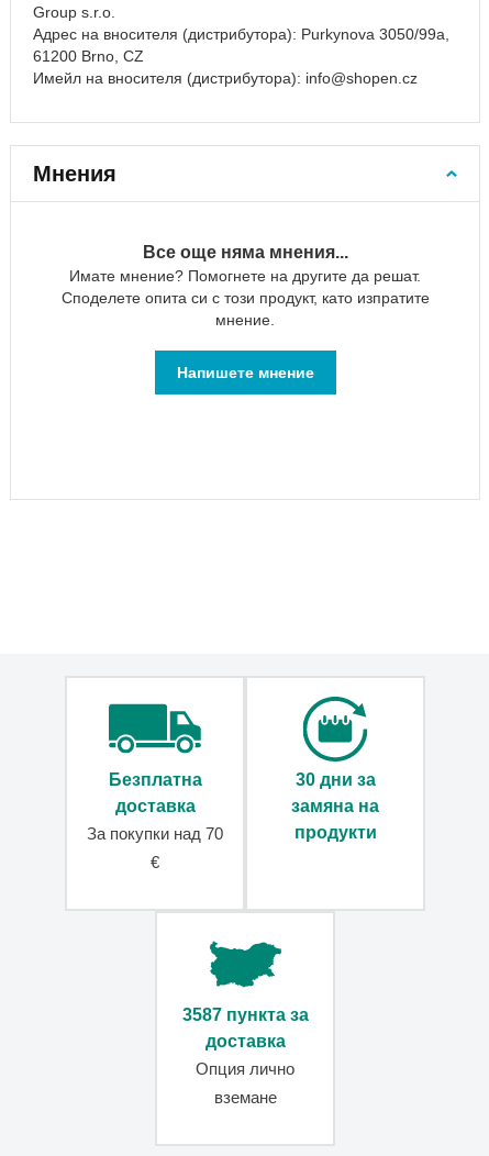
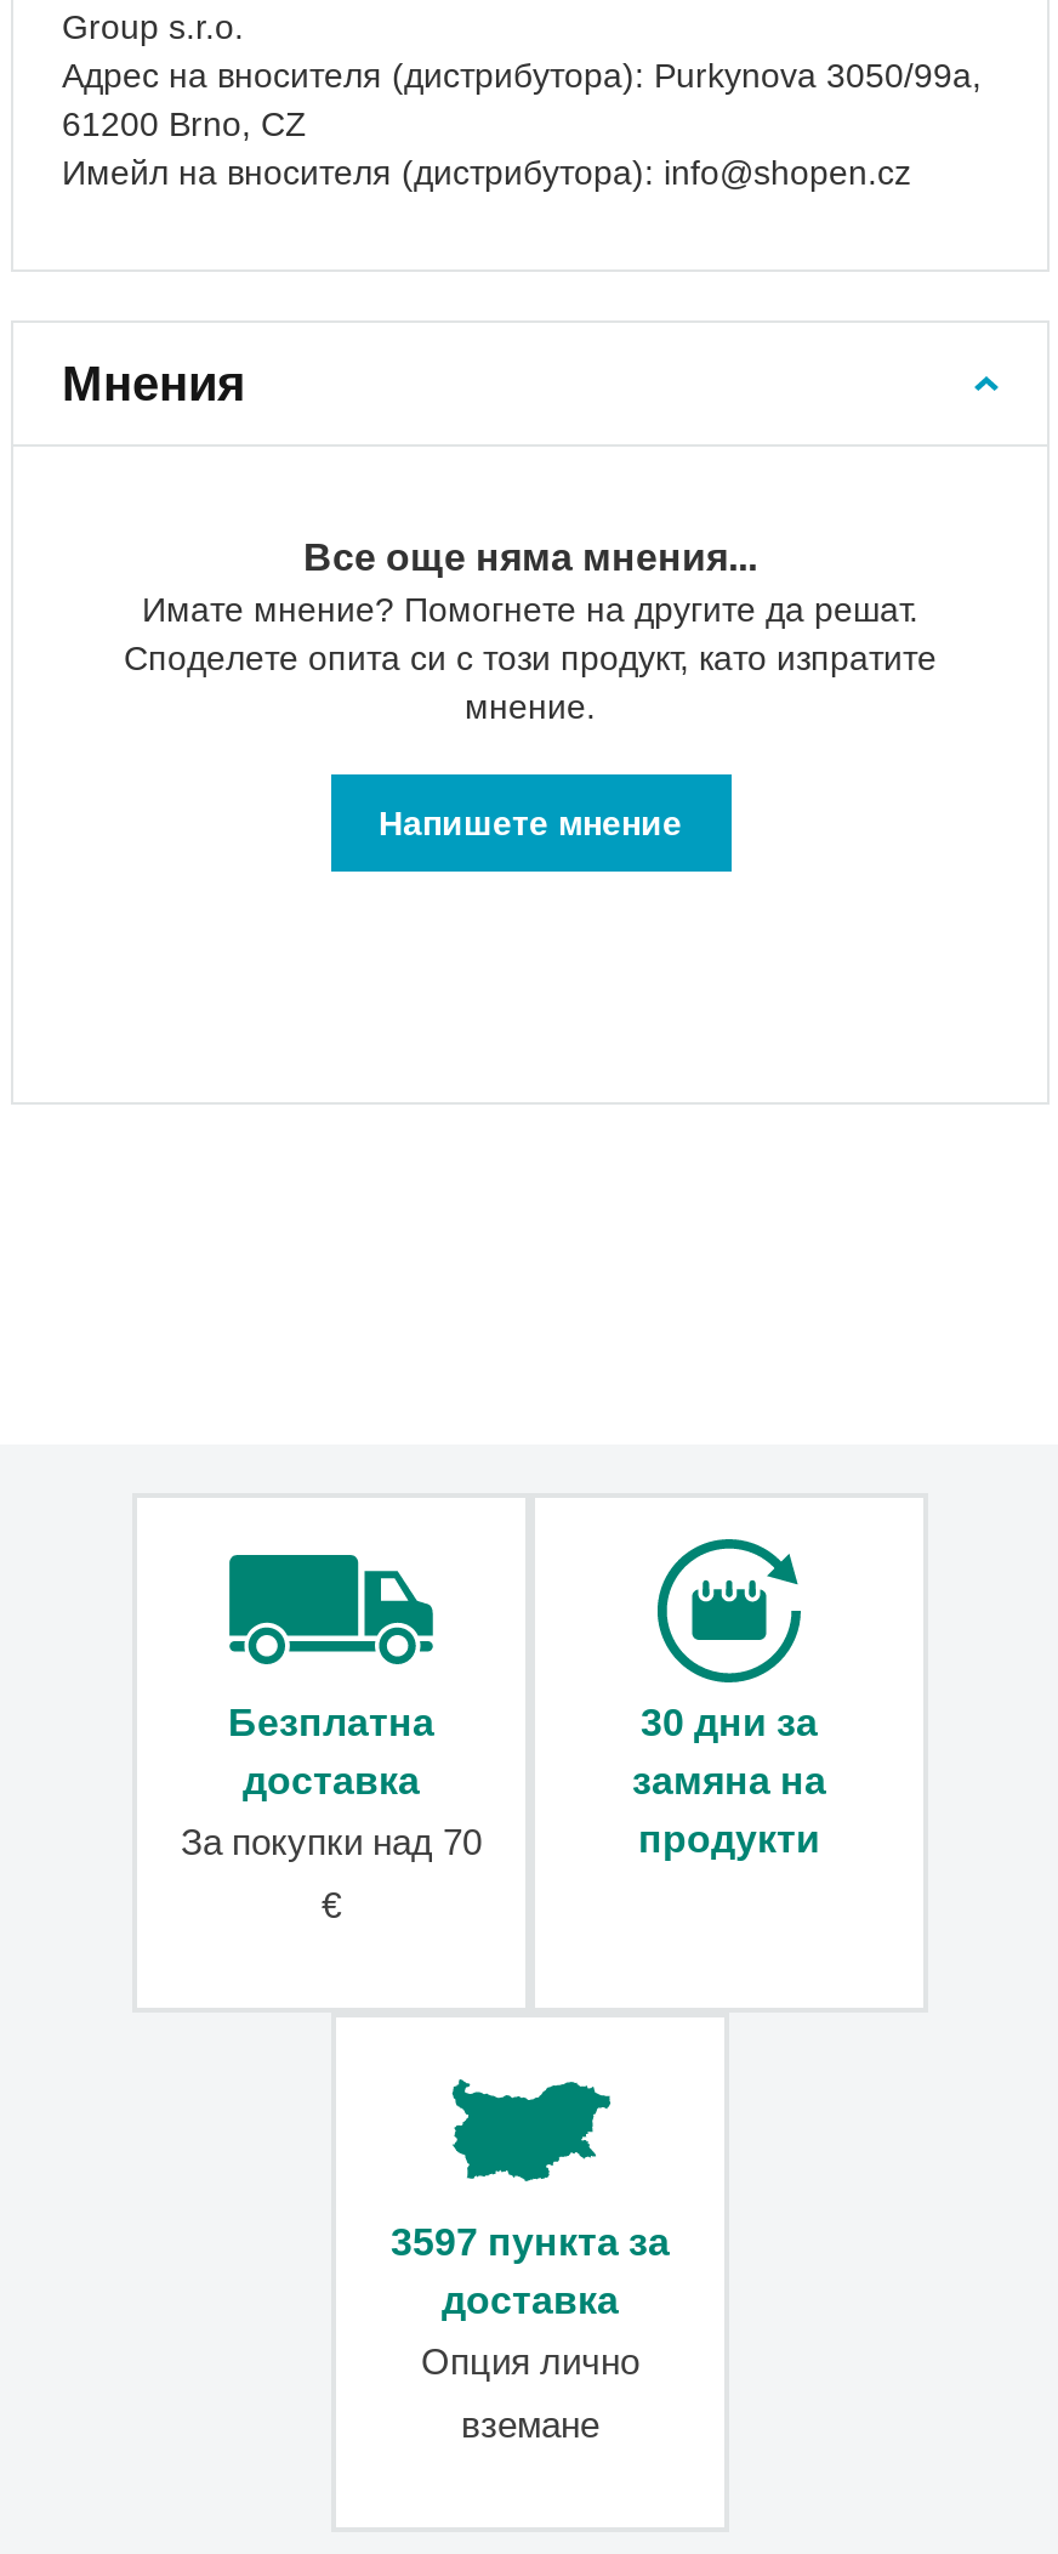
[182,1005,308,1024] 3587 пункта за -> [391,2221,670,2263] 3597 пункта за

